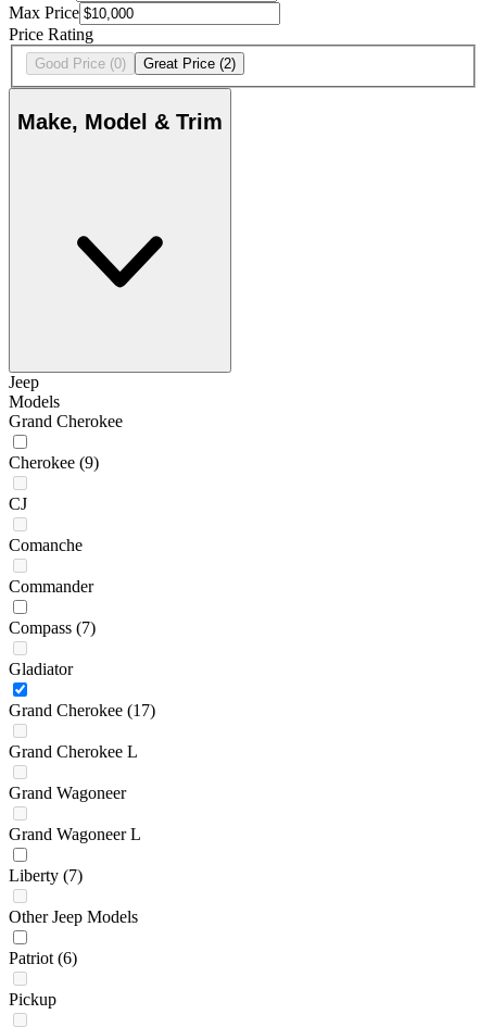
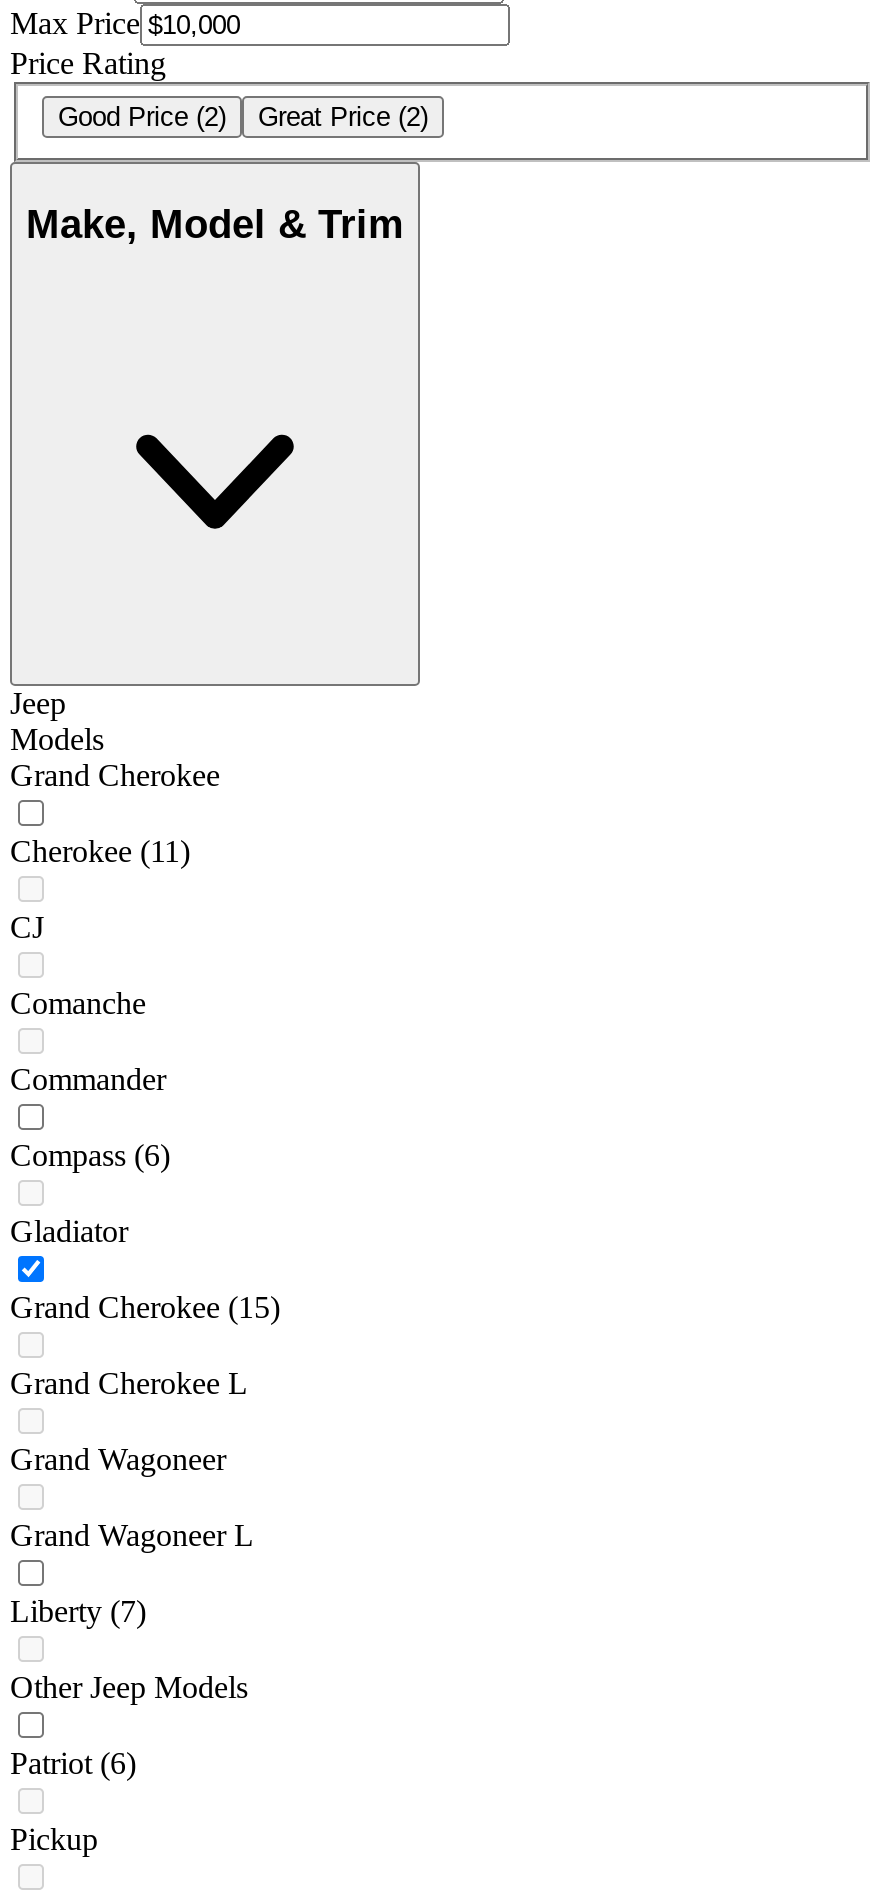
[35,56,236,72] Good Price (0) Great Price (2) -> [58,103,428,133] Good Price (2) Great Price (2)
[9,454,99,472] Cherokee (9) -> [10,835,190,869] Cherokee (11)
[9,619,96,637] Compass (7) -> [10,1139,170,1173] Compass (6)
[9,701,155,720] Grand Cherokee (17) -> [10,1291,280,1325] Grand Cherokee (15)

